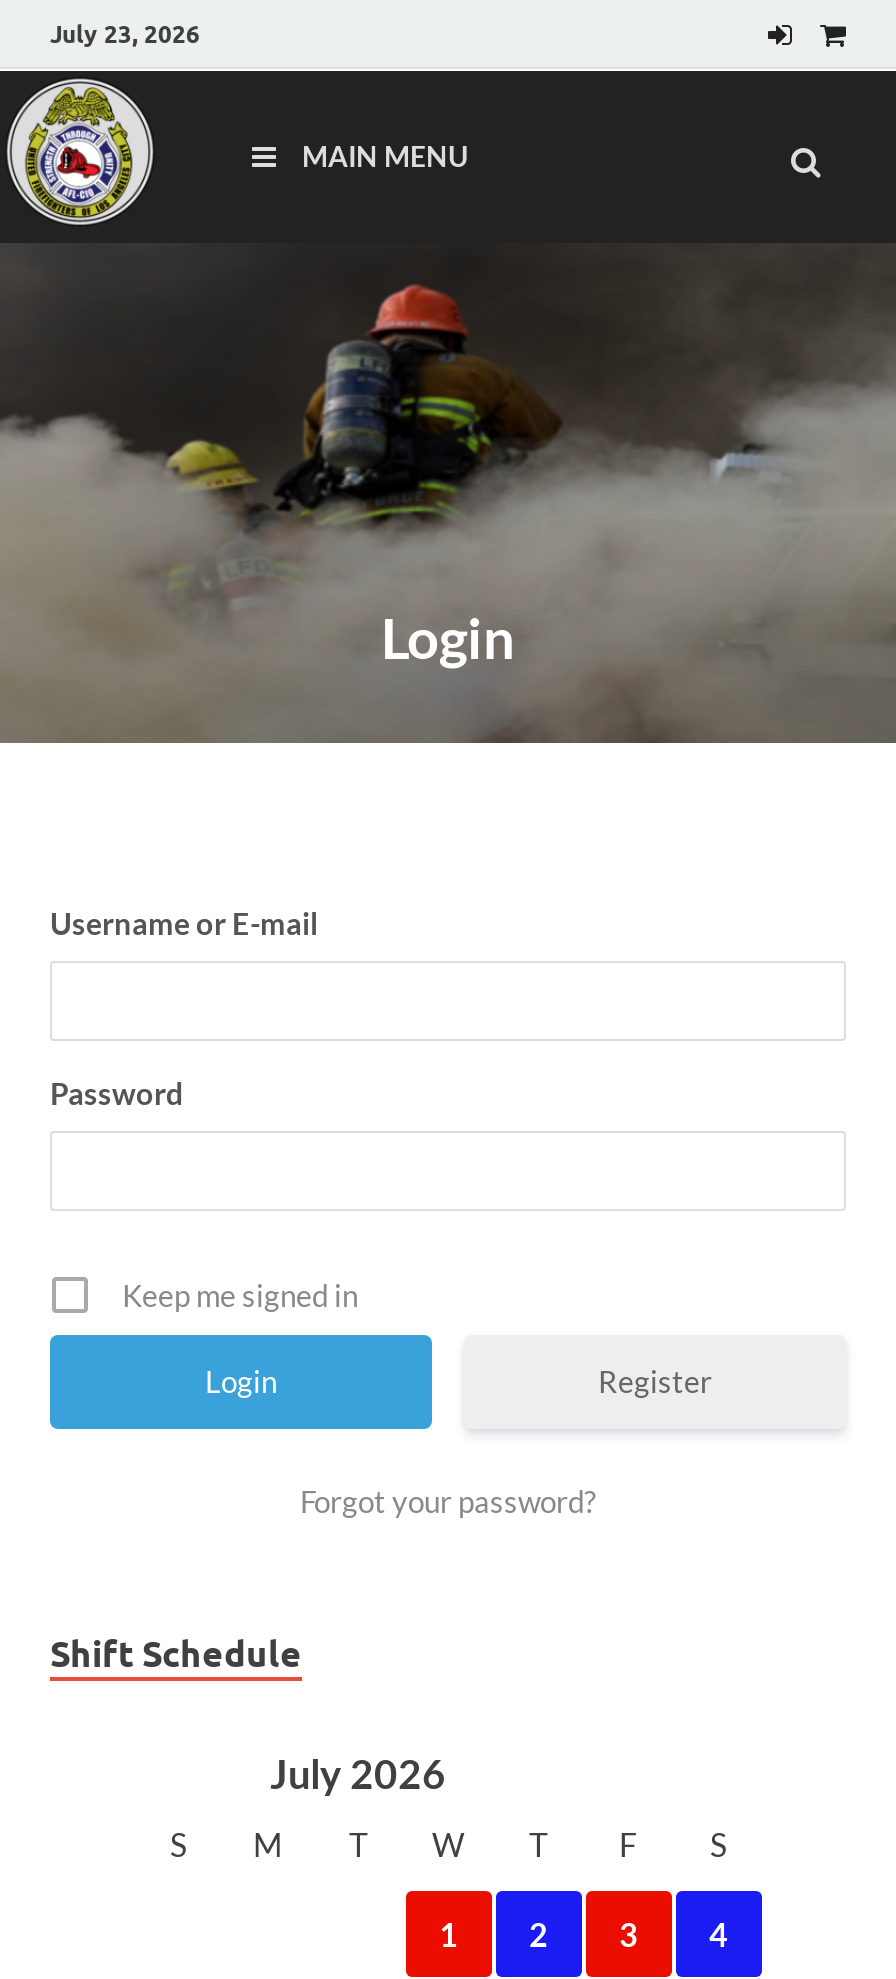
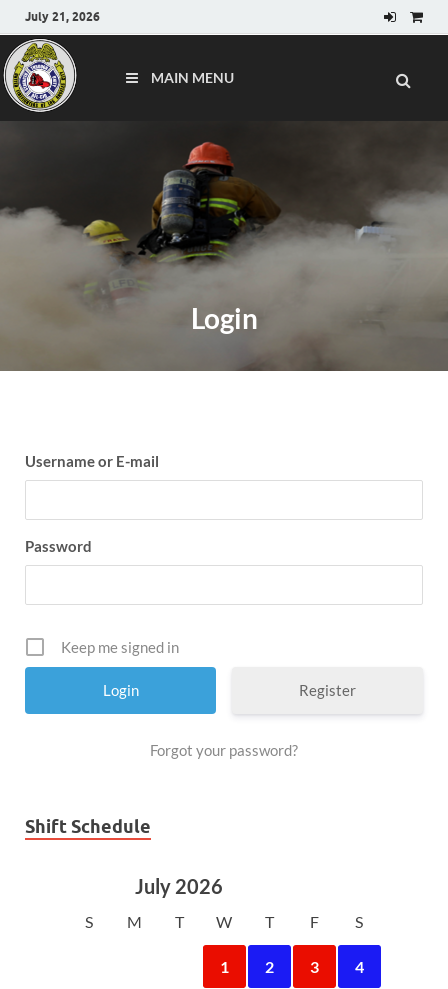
[50,18,200,48] July 23, 2026 -> [25,8,100,23] July 21, 2026

